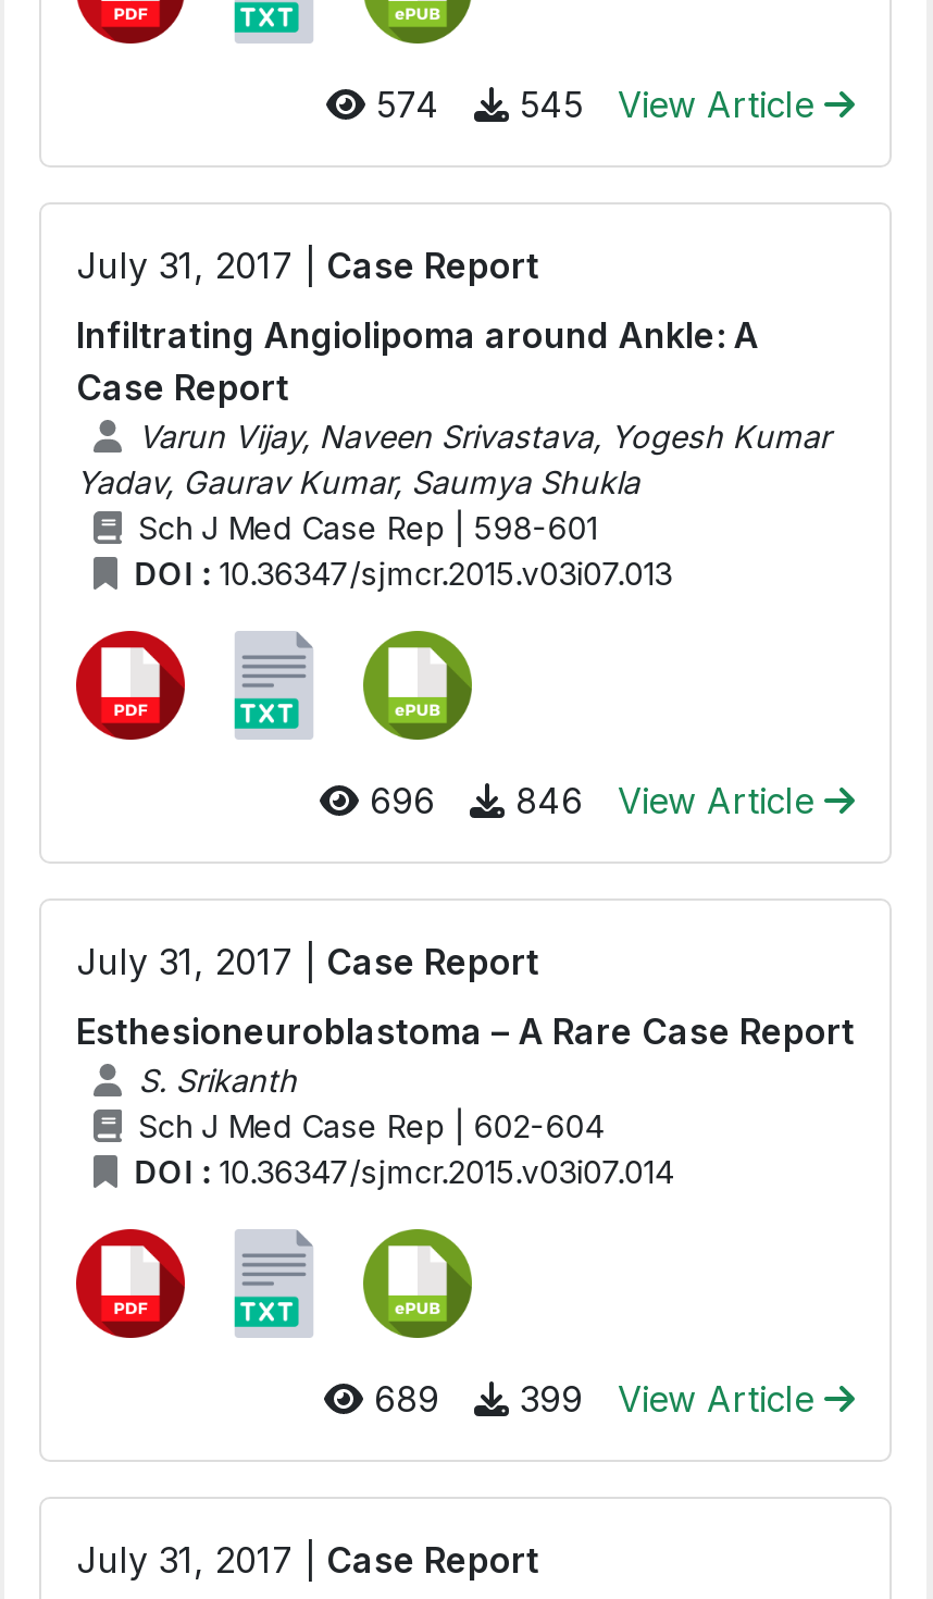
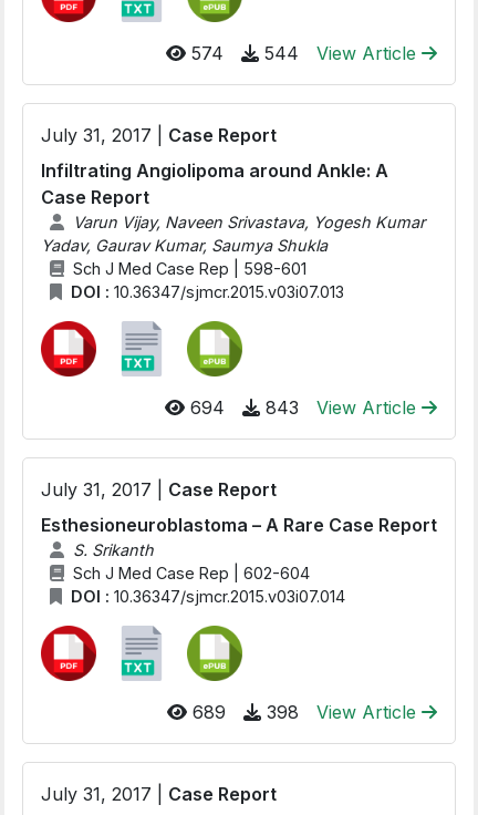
[365,83,824,126] 574 545 View Article -> [186,42,422,64] 574 544 View Article
[359,779,435,822] 696 -> [185,396,225,419] 694
[505,779,583,822] 846 -> [260,396,299,419] 843
[363,1377,824,1421] 689 399 View Article -> [187,701,422,723] 689 398 View Article

